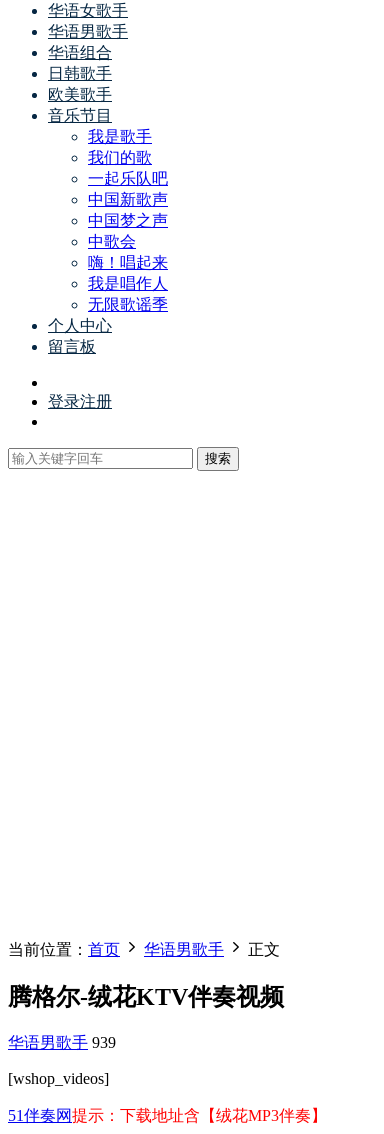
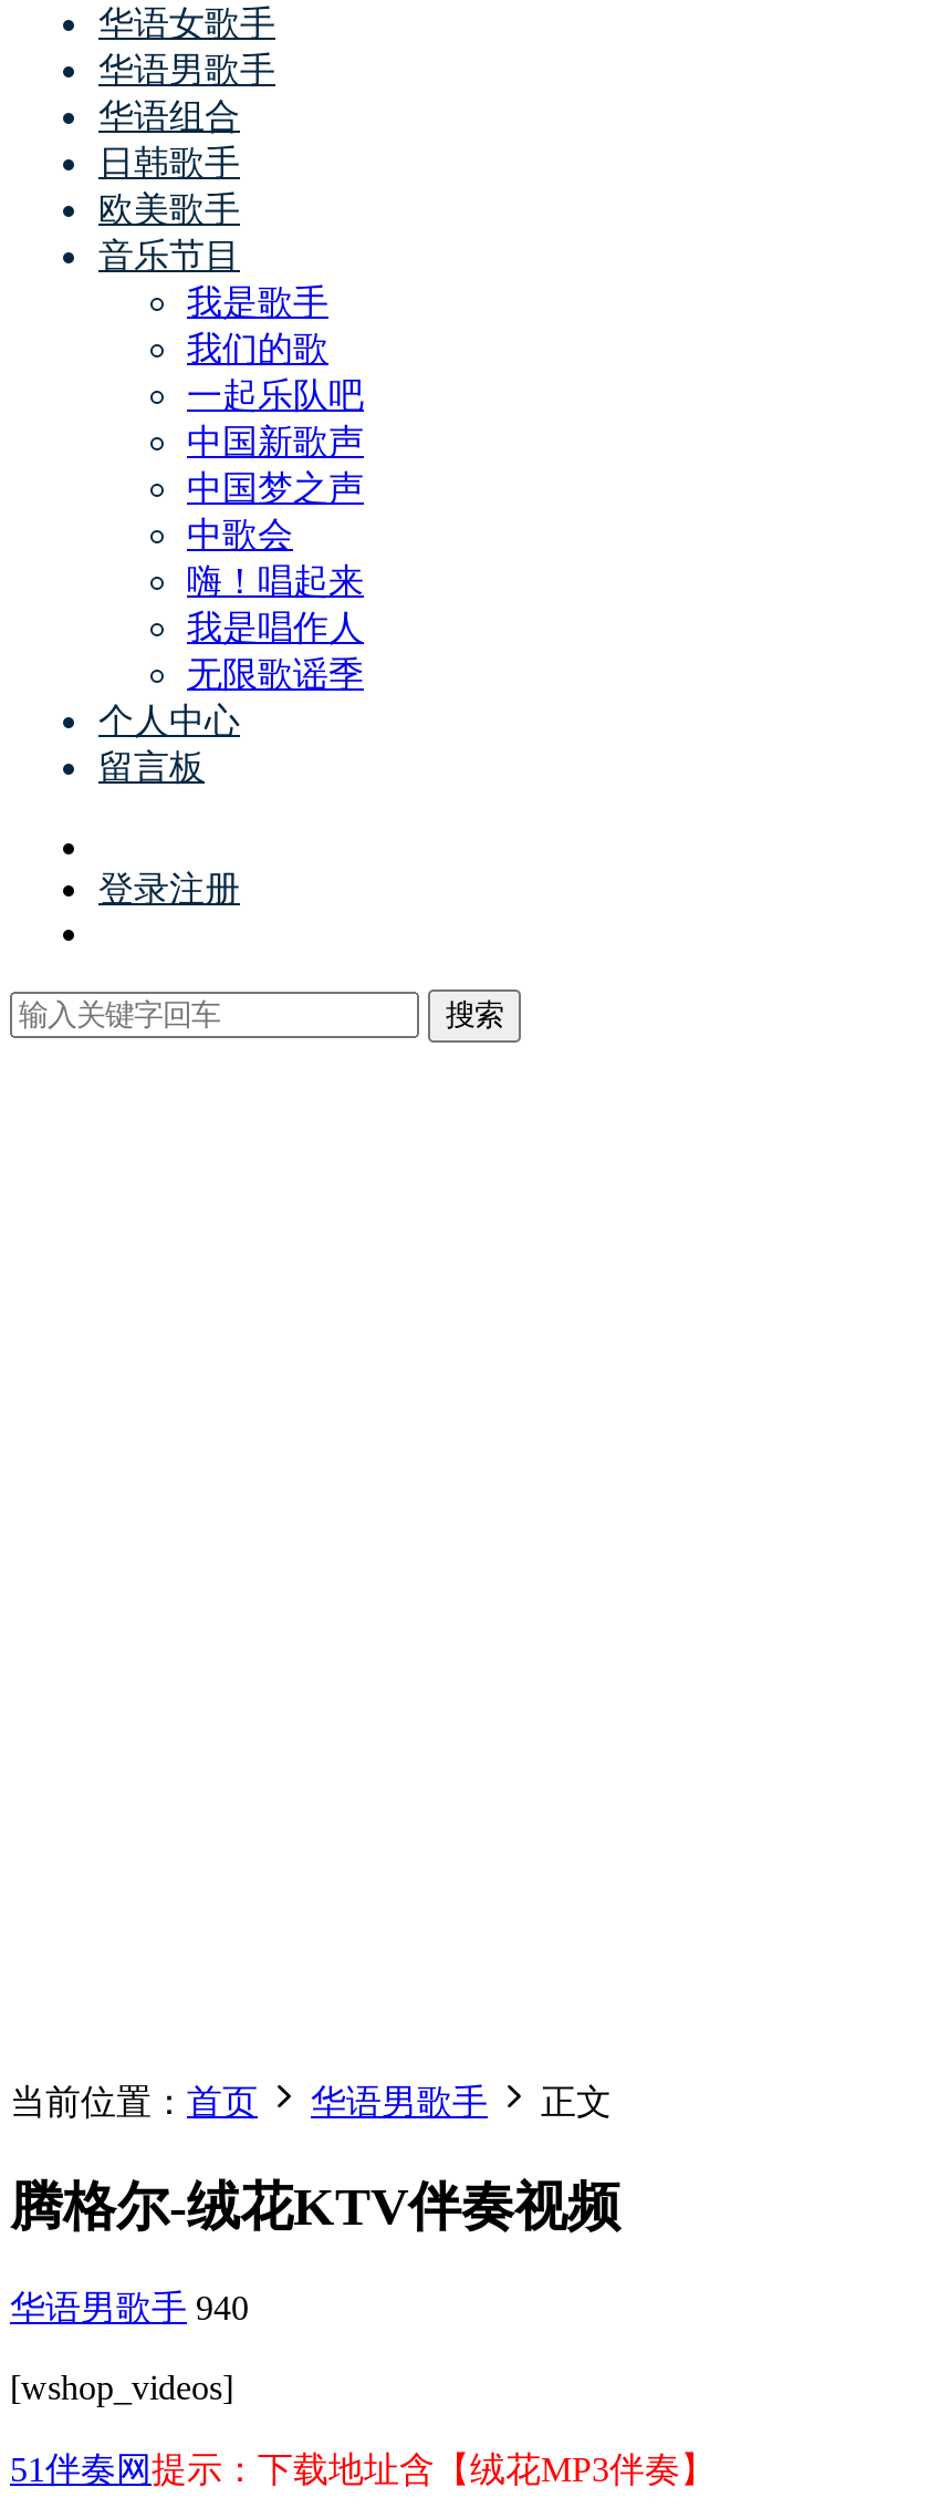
[8,1034,116,1051] 华语男歌手 939 -> [10,2288,249,2326] 华语男歌手 940

